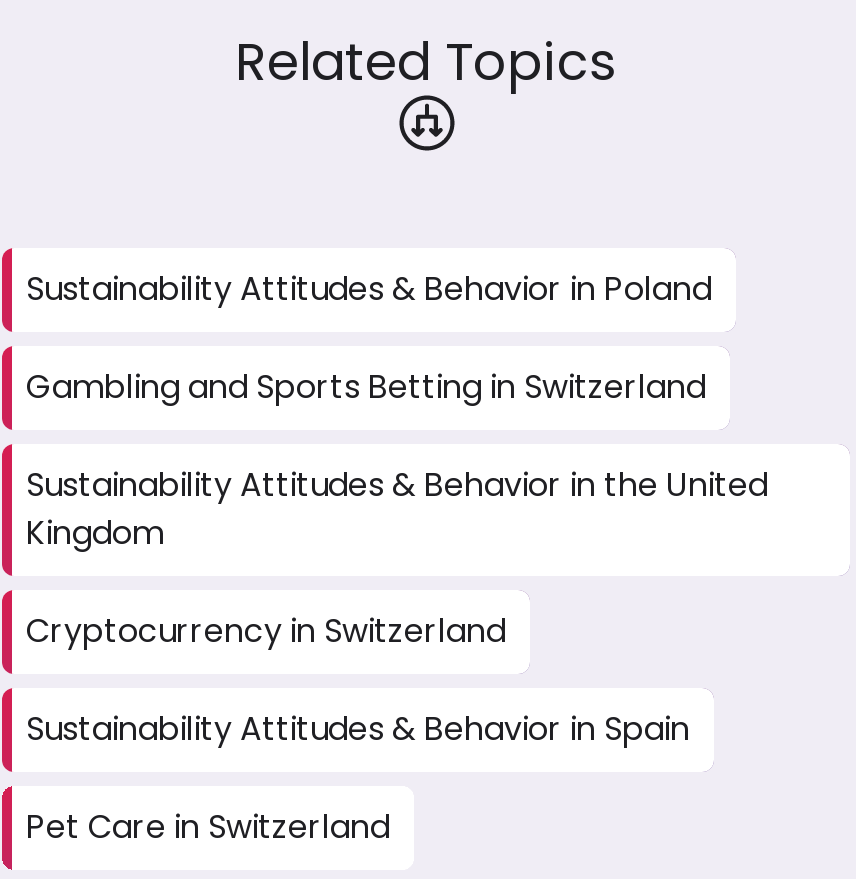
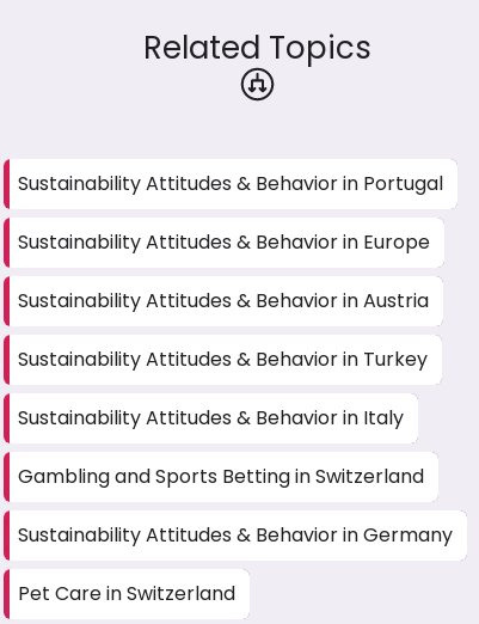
[26,266,712,312] Sustainability Attitudes & Behavior in Poland -> [18,170,443,431] Sustainability Attitudes & Behavior in Portugal | Sustainability Attitudes & Behavior in Europe | Sustainability Attitudes & Behavior in Austria | Sustainability Attitudes & Behavior in Turkey | Sustainability Attitudes & Behavior in Italy
moved [26,364,706,410] -> [18,463,424,490]: Gambling and Sports Betting in Switzerland
[26,462,768,752] Sustainability Attitudes & Behavior in the United | Kingdom | Cryptocurrency in Switzerland | Sustainability Attitudes & Behavior in Spain -> [18,521,453,549] Sustainability Attitudes & Behavior in Germany

